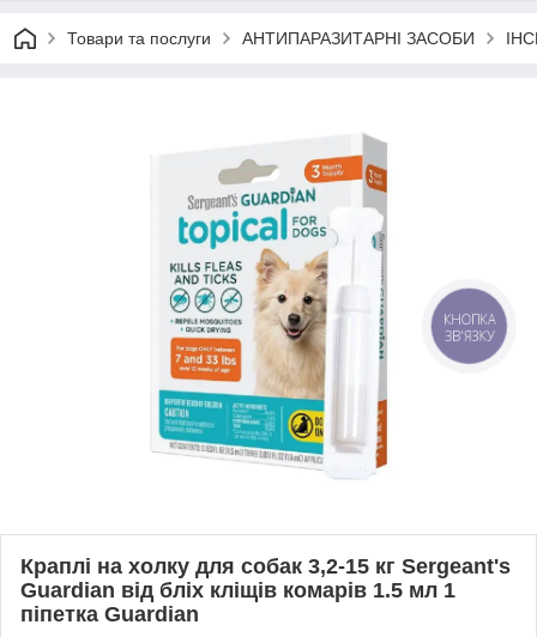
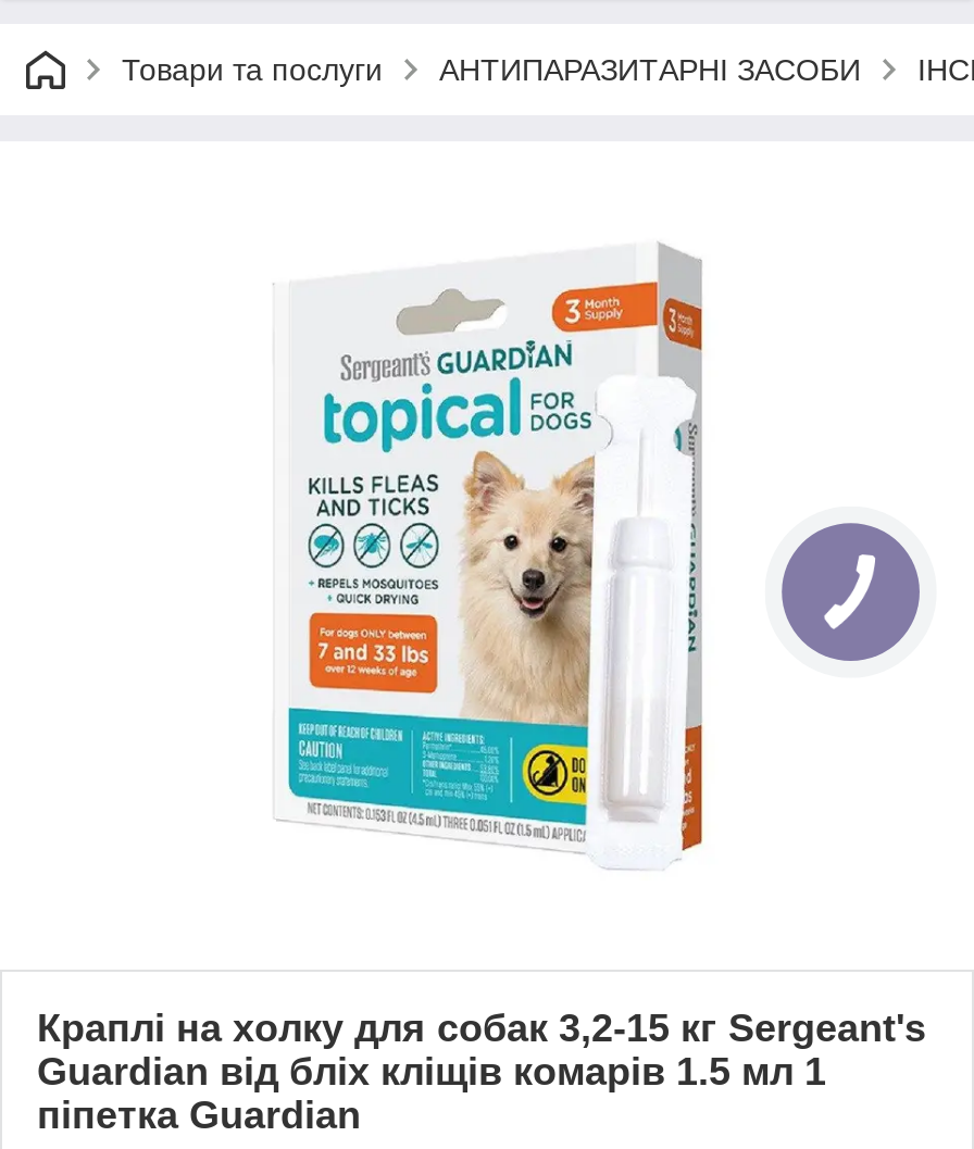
[444,311,495,345] КНОПКА | ЗВ'ЯЗКУ -> none

